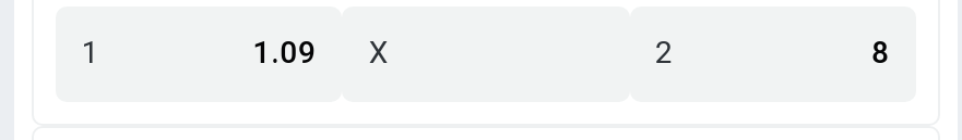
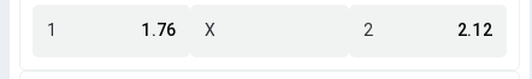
[253,35,389,69] 1.09 X -> [141,20,216,39] 1.76 X
[872,35,890,69] 8 -> [457,20,492,39] 2.12

